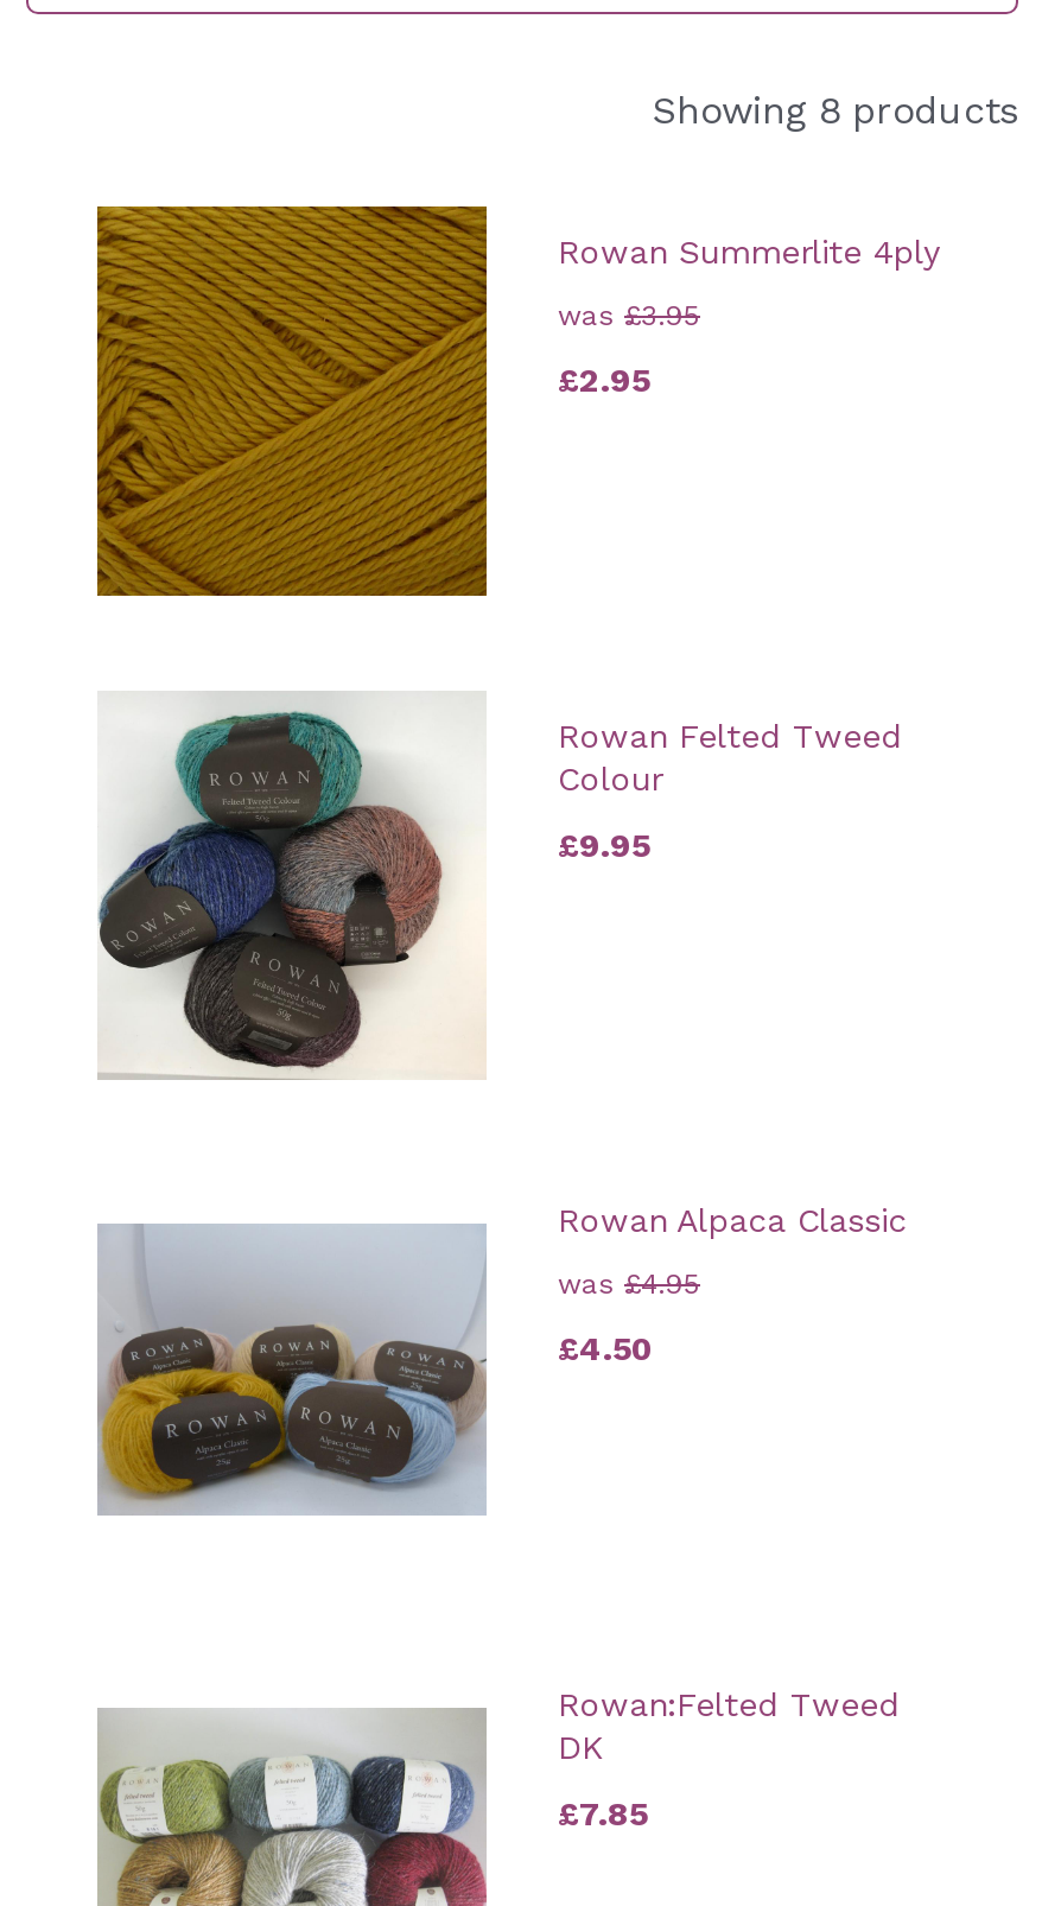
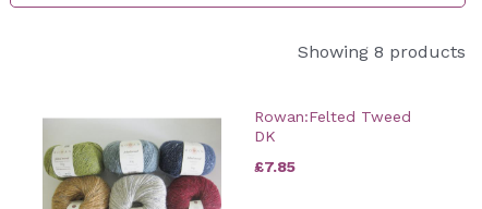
[95,204,940,598] [image] | Rowan Summerlite 4ply | was £3.95 | £2.95 -> none
[100,691,902,1080] [image] | Rowan Felted Tweed | Colour | £9.95 -> none
[100,1201,907,1517] [image] | Rowan Alpaca Classic | was £4.95 | £4.50 -> none

